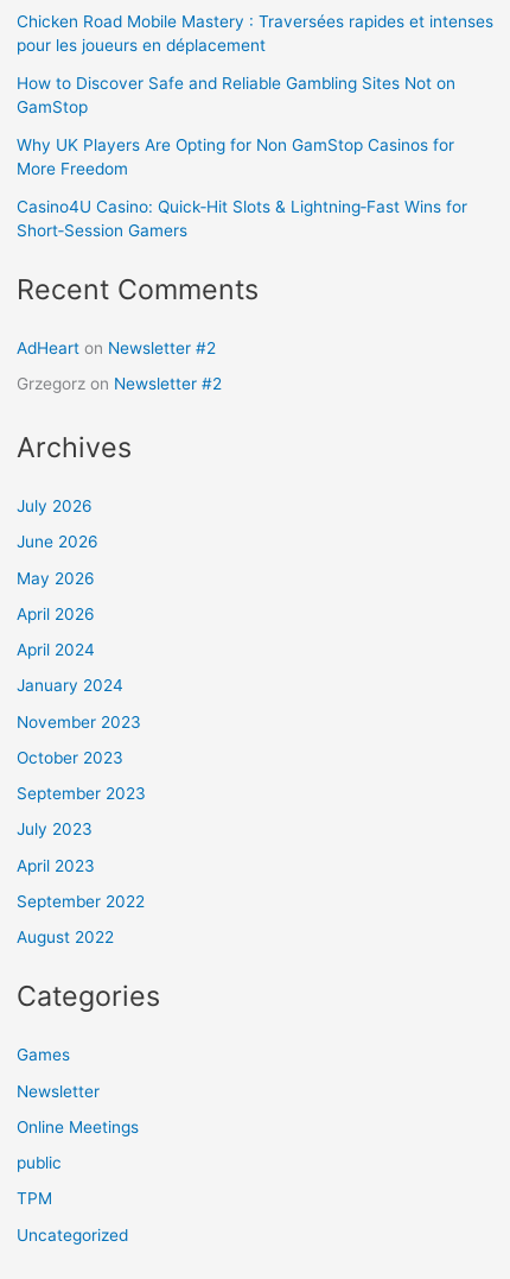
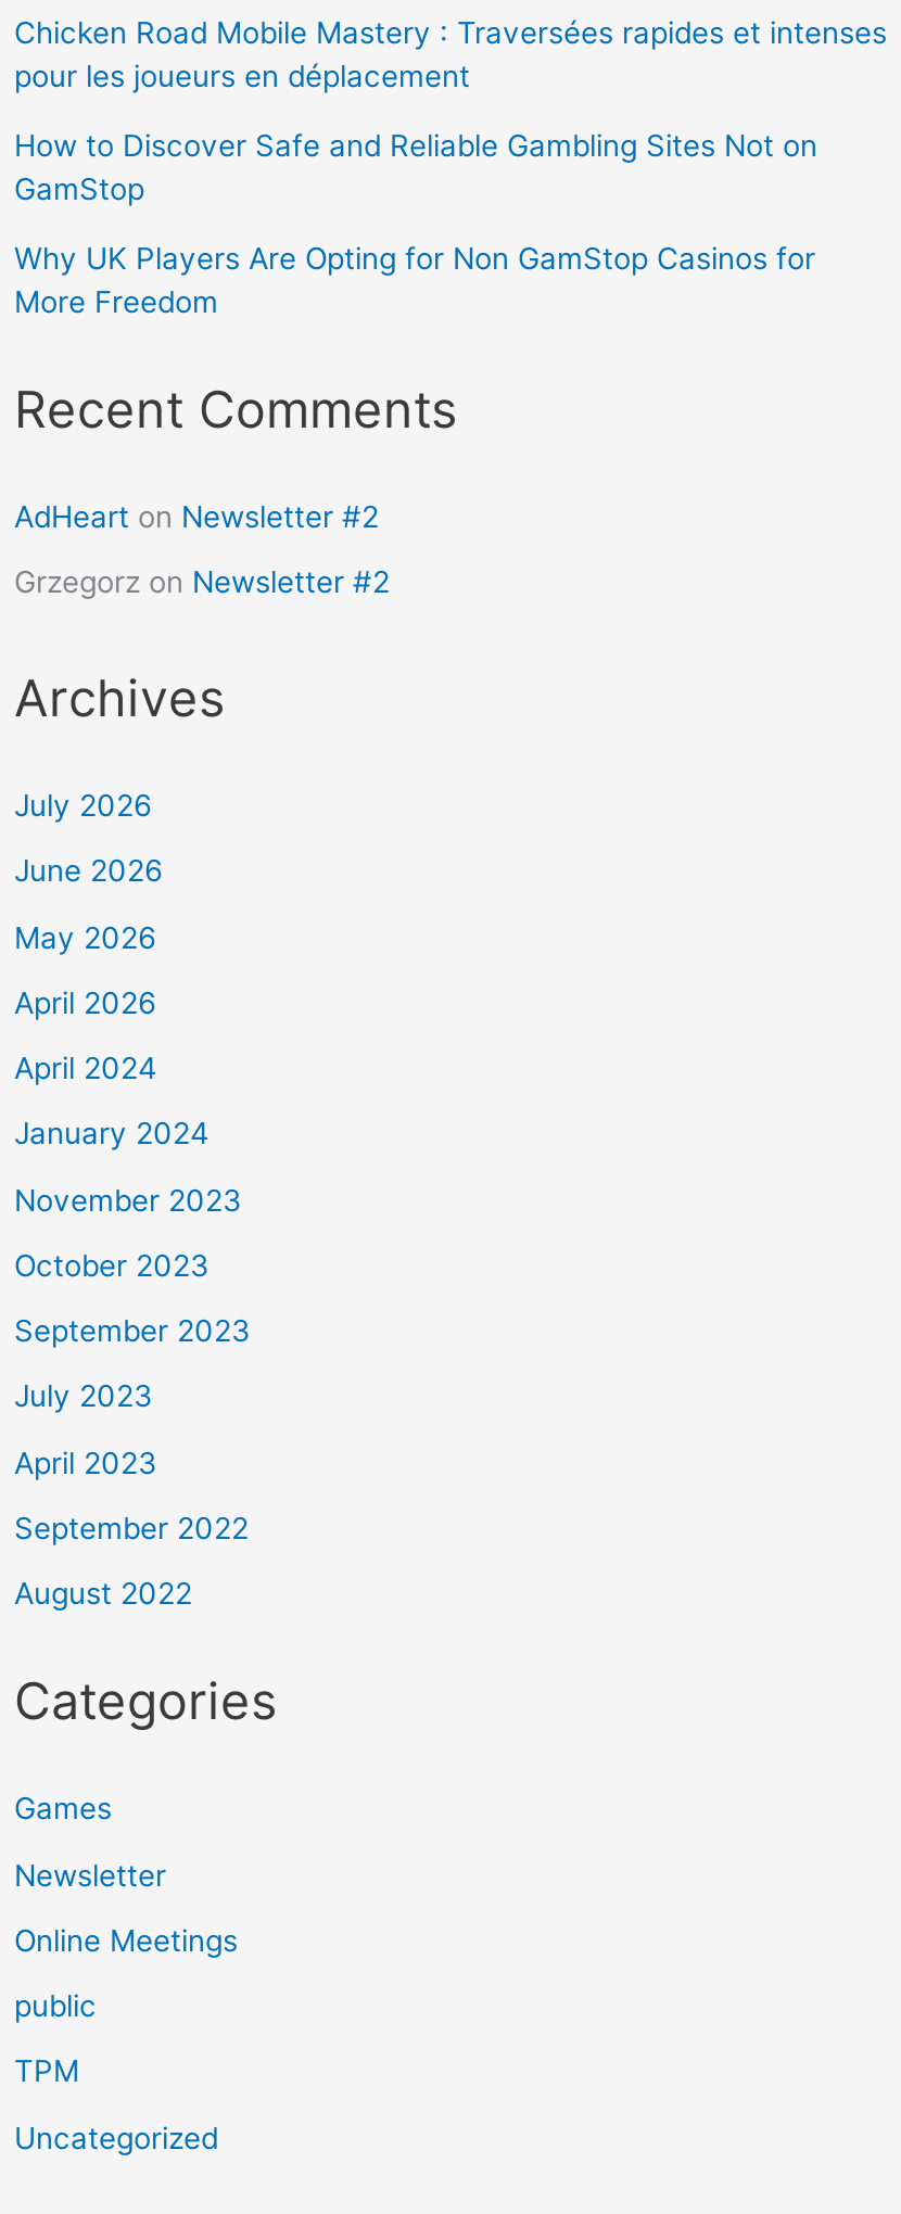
[17,197,467,239] Casino4U Casino: Quick‑Hit Slots & Lightning‑Fast Wins for | Short‑Session Gamers -> none

